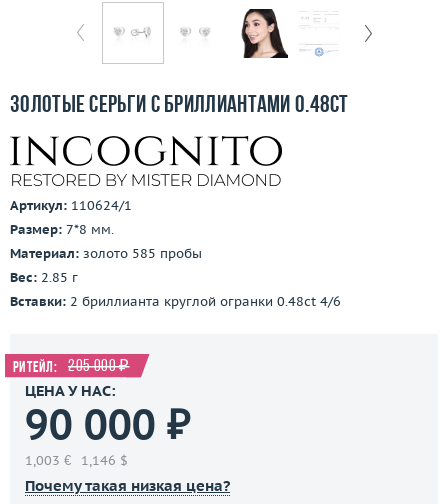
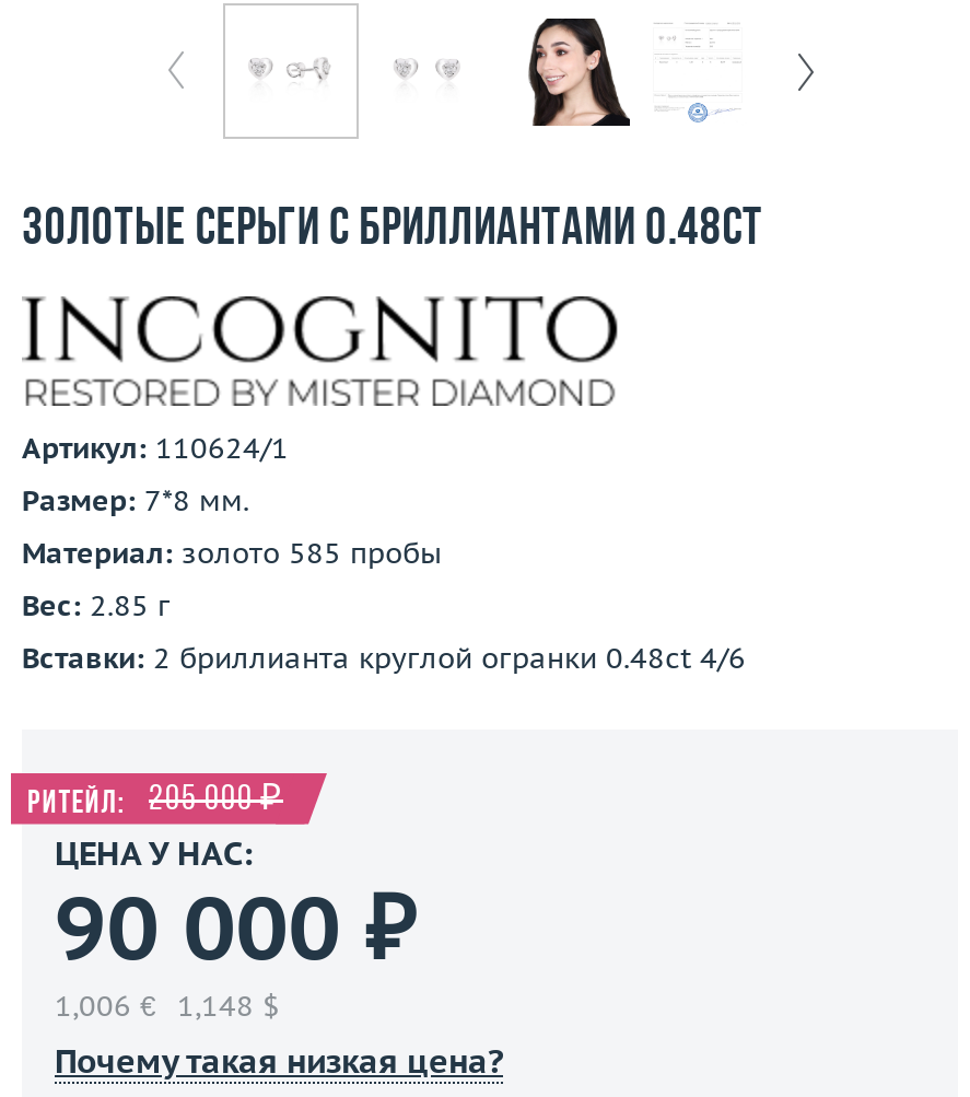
[25,452,128,469] 1,003 € 1,146 $ -> [55,989,280,1026] 1,006 € 1,148 $

